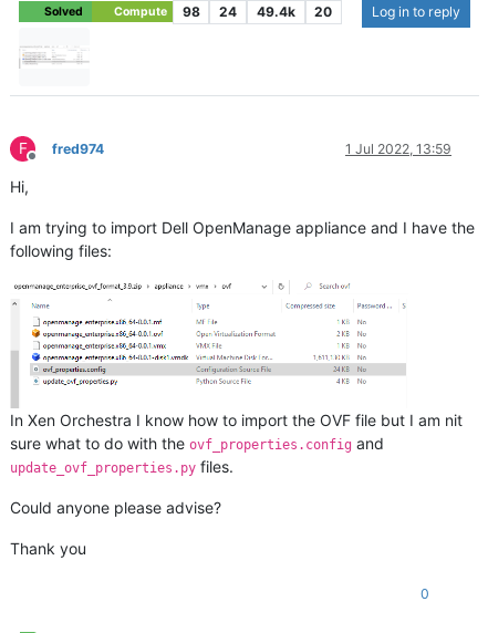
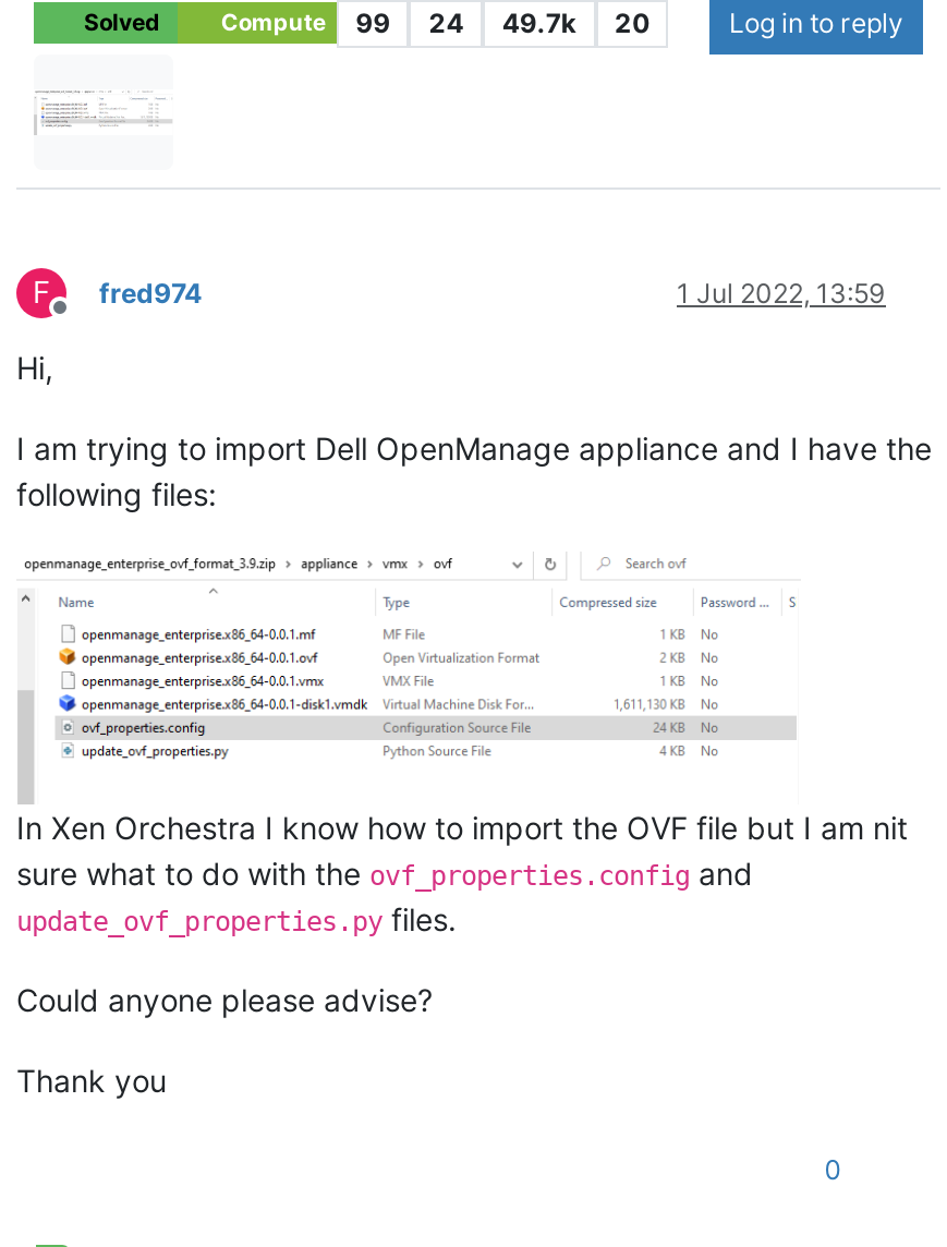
[182,3,200,20] 98 -> [356,6,391,39] 99
[257,3,295,20] 49.4k -> [502,6,576,39] 49.7k

